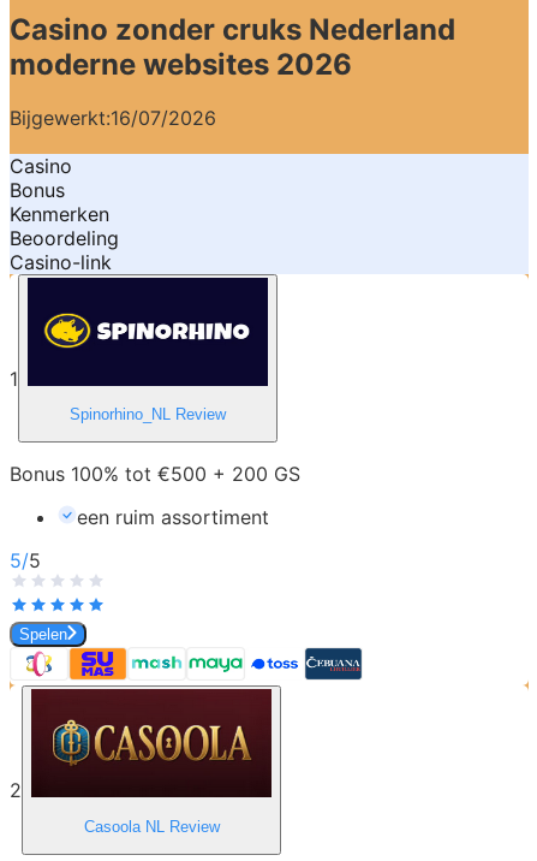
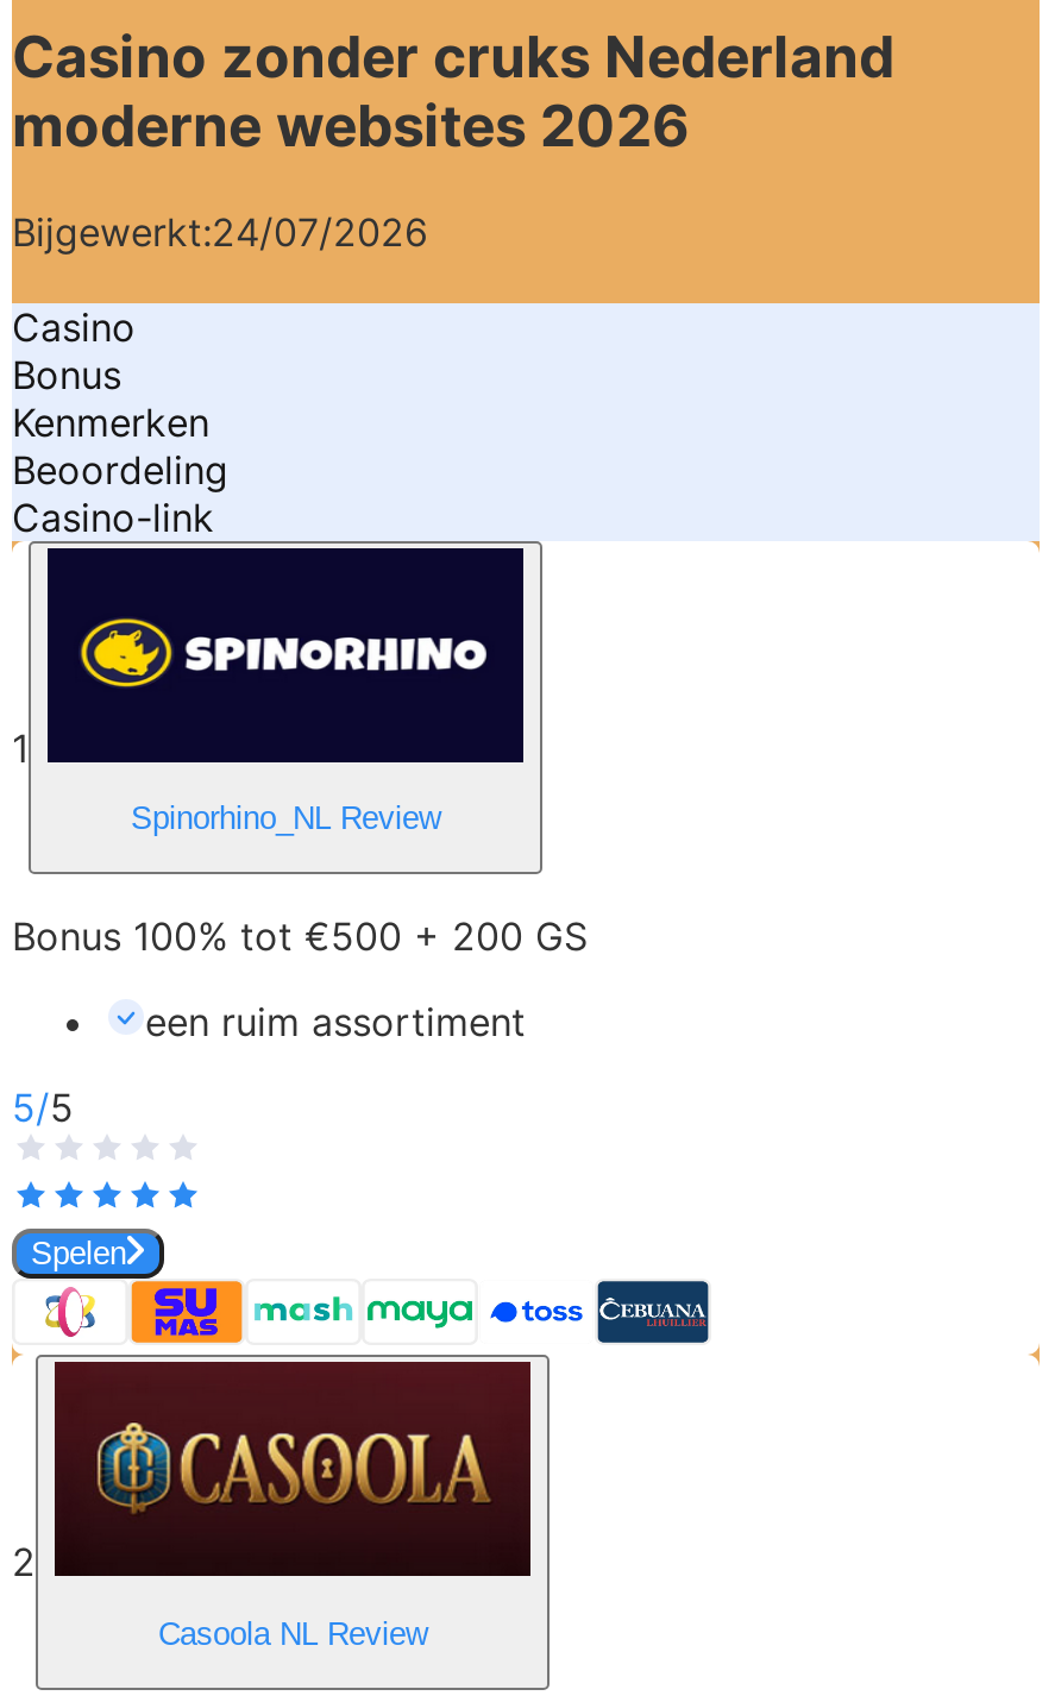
[10,106,216,130] Bijgewerkt:16/07/2026 -> [12,208,428,255] Bijgewerkt:24/07/2026

